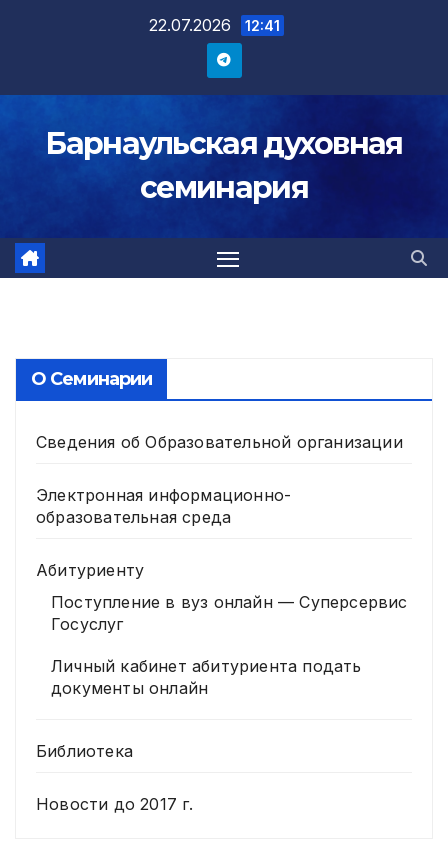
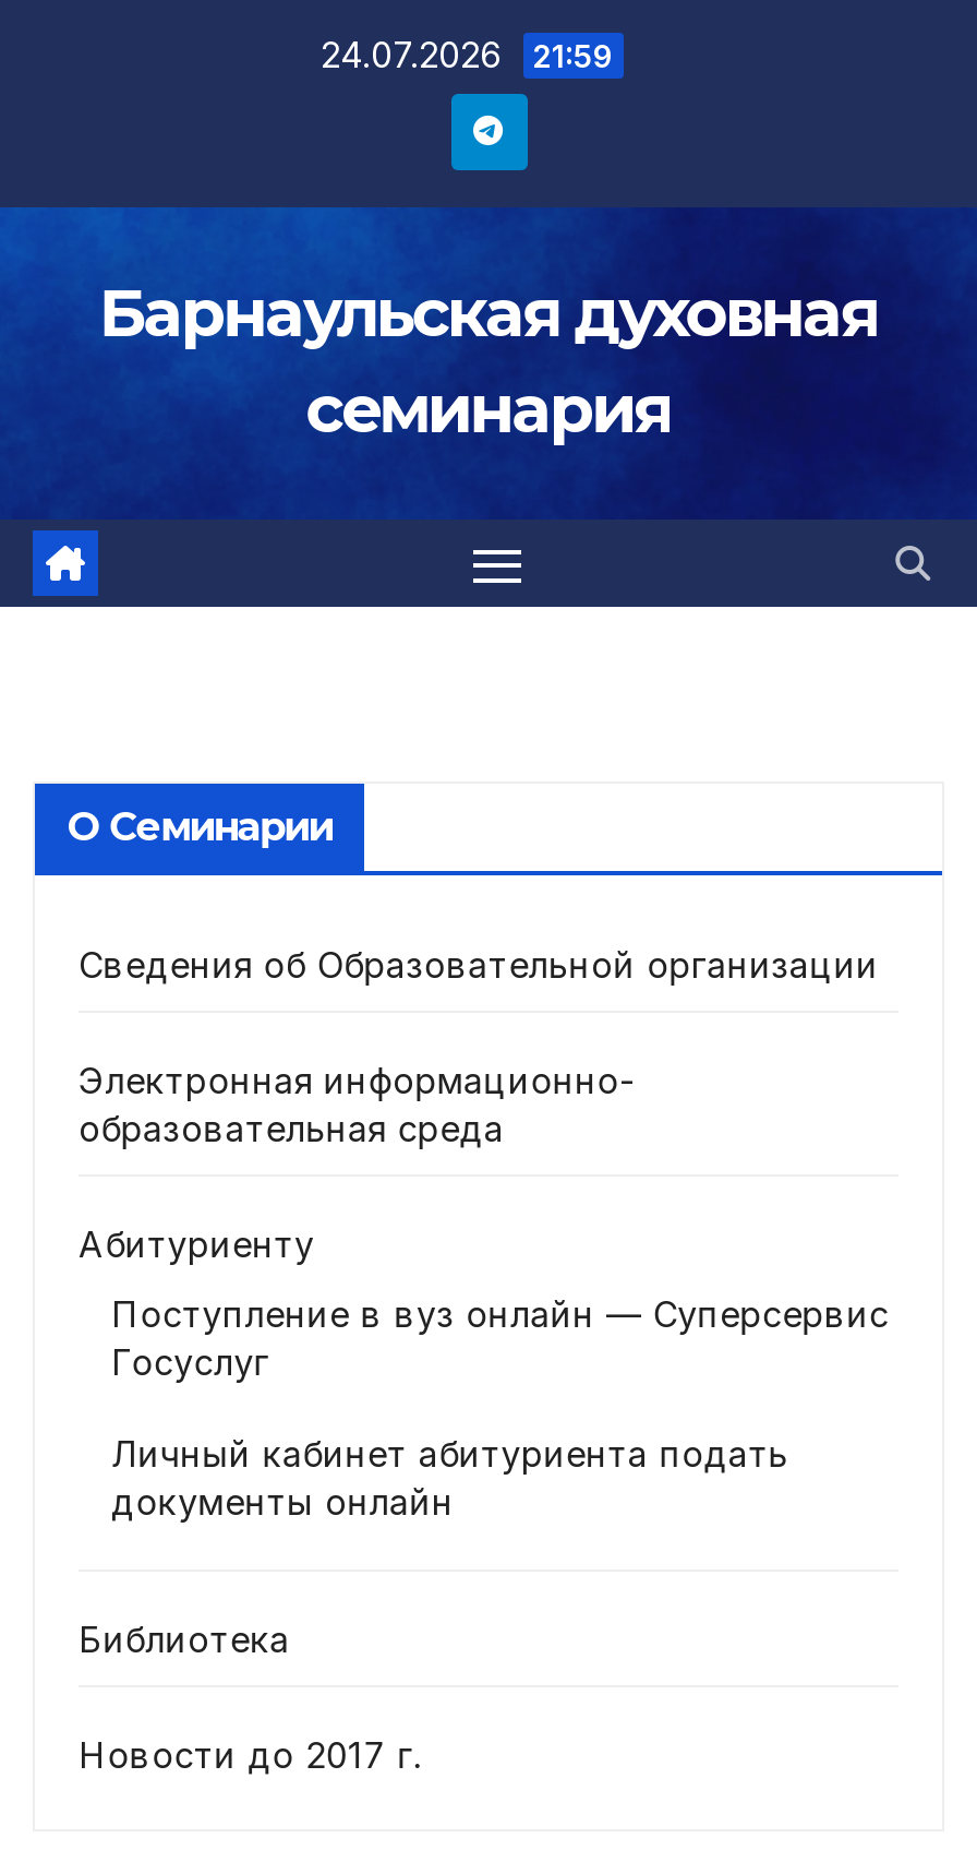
[149,15,280,35] 22.07.2026 12:41 -> [321,33,615,76] 24.07.2026 21:59

